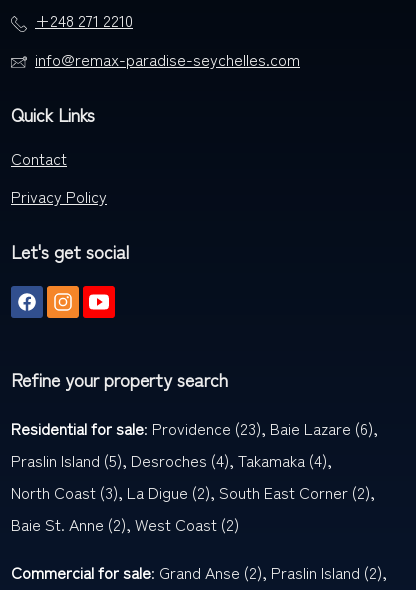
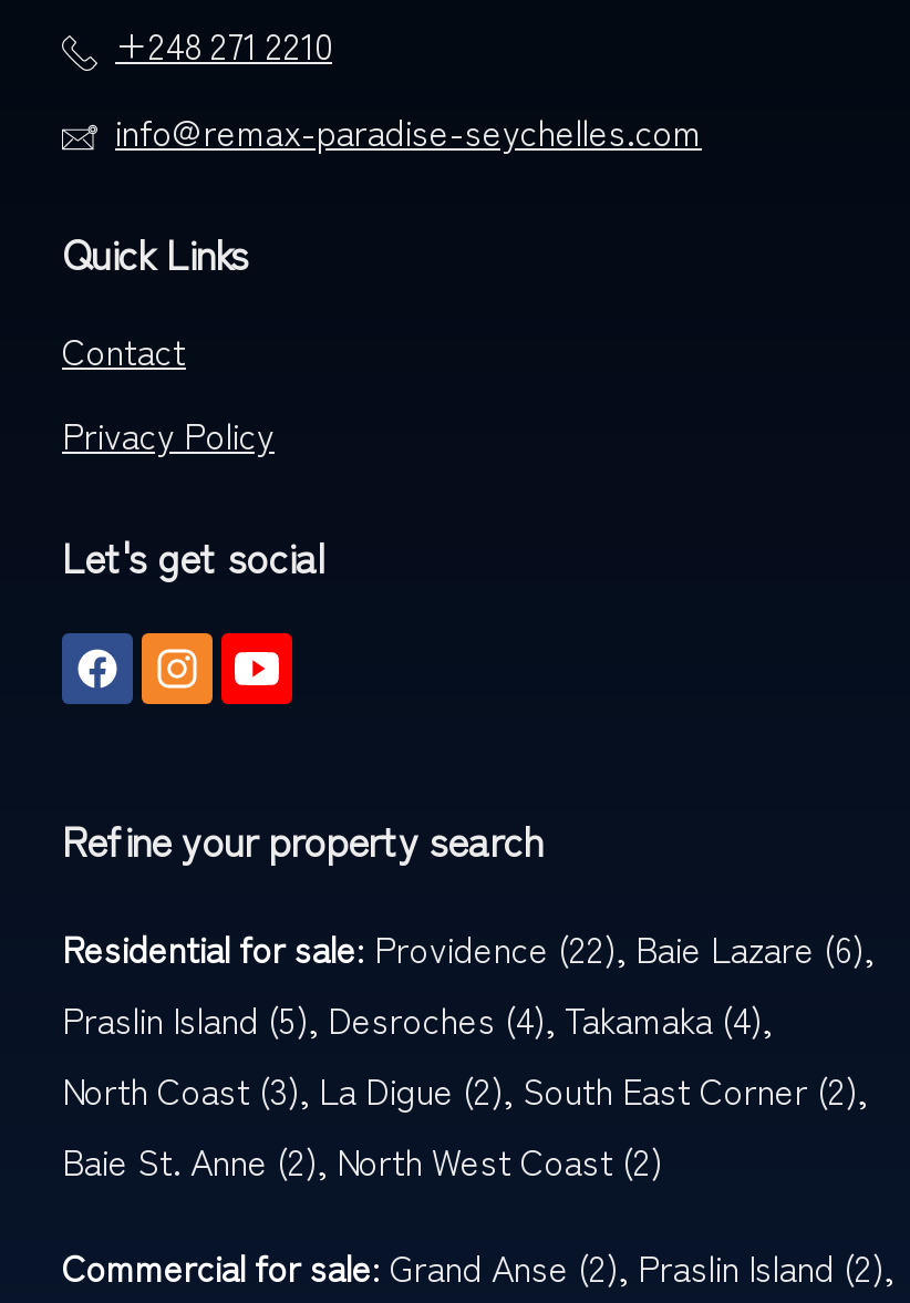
[11,416,378,440] Residential for sale: Providence (23), Baie Lazare (6), -> [62,921,875,974] Residential for sale: Providence (22), Baie Lazare (6),
[11,512,239,536] Baie St. Anne (2), West Coast (2) -> [62,1134,662,1187] Baie St. Anne (2), North West Coast (2)

